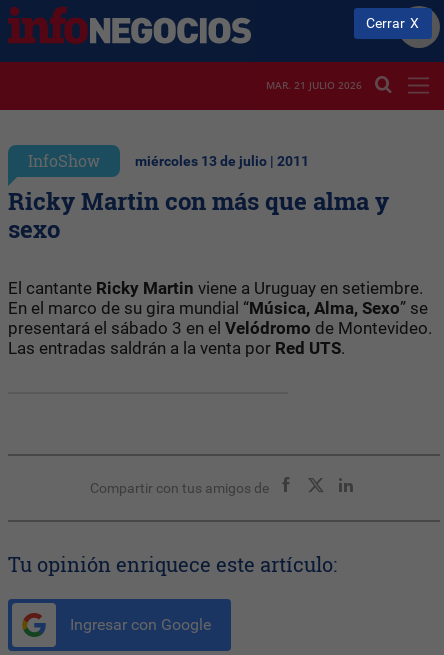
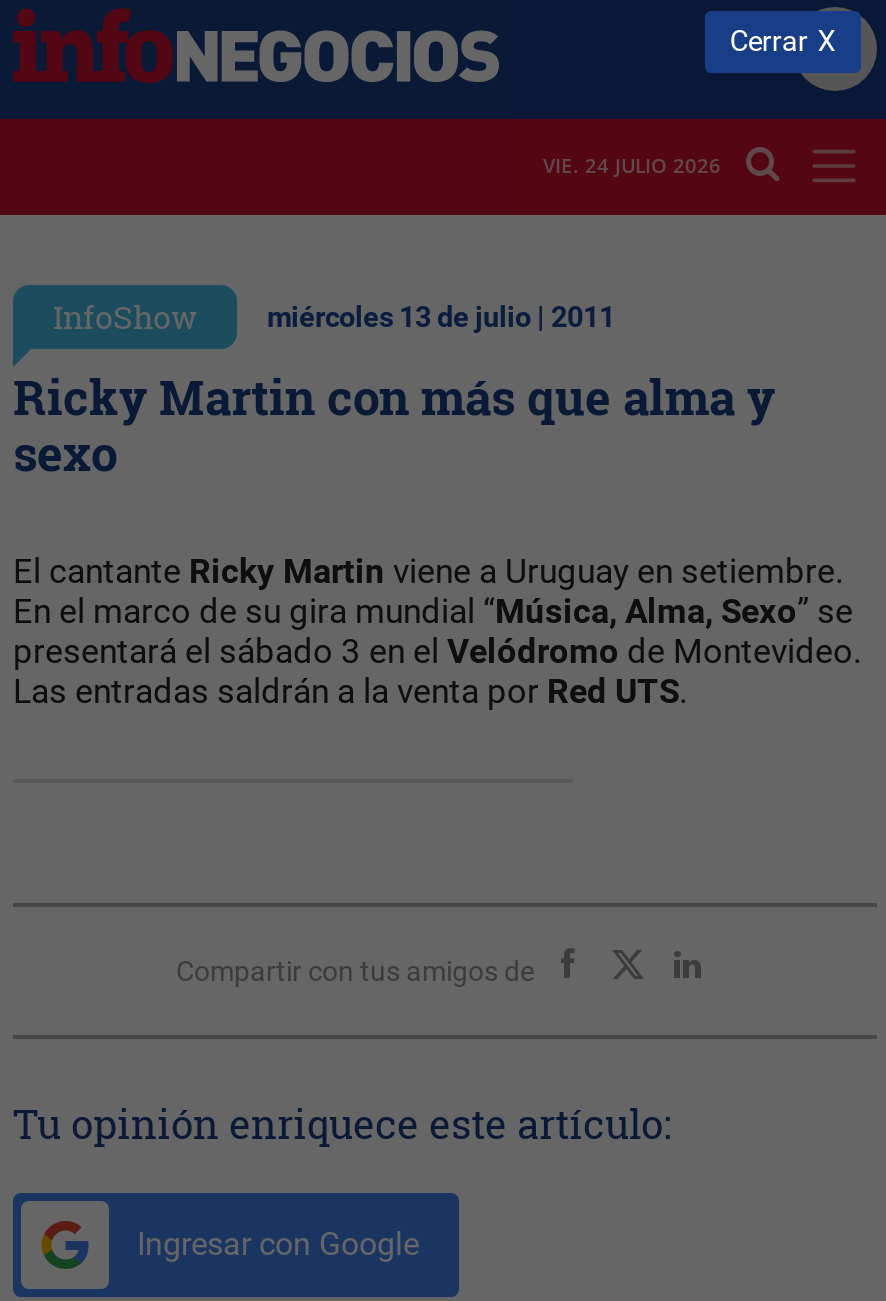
[266,78,362,92] MAR. 21 JULIO 2026 -> [543,152,721,180] VIE. 24 JULIO 2026

